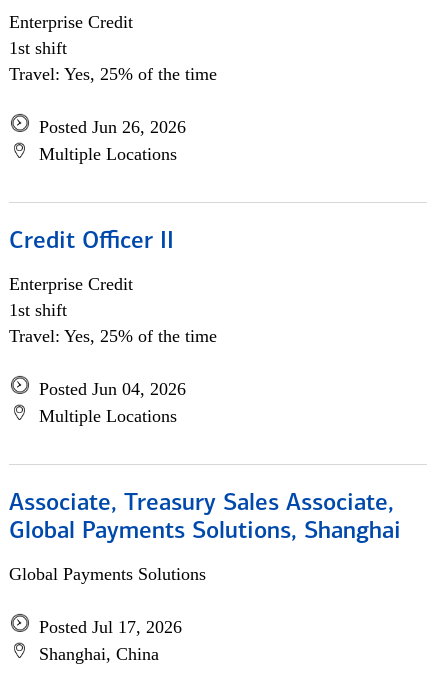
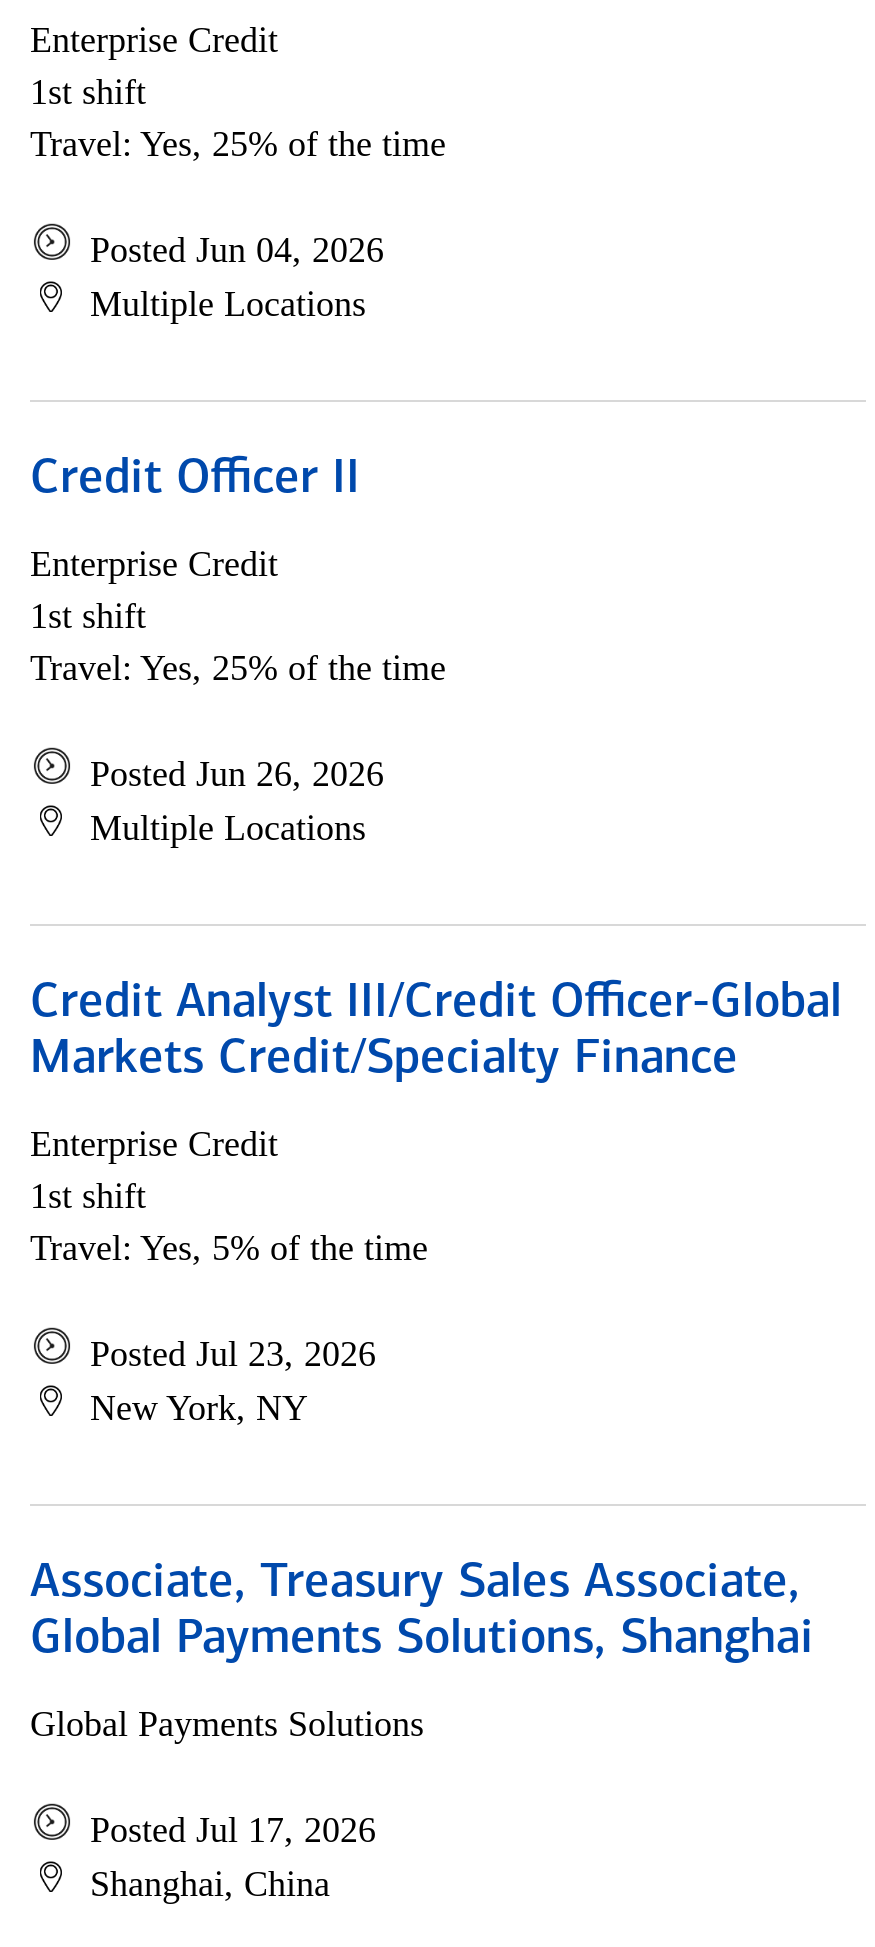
[39,117,186,137] Posted Jun 26, 2026 -> [90,230,384,270] Posted Jun 04, 2026
[39,379,186,399] Posted Jun 04, 2026 -> [90,754,384,794] Posted Jun 26, 2026
none -> [30,980,842,1428] Credit Analyst III/Credit Officer-Global | Markets Credit/Specialty Finance | Enterprise Credit | 1st shift | Travel: Yes, 5% of the time | Posted Jul 23, 2026 | New York, NY

